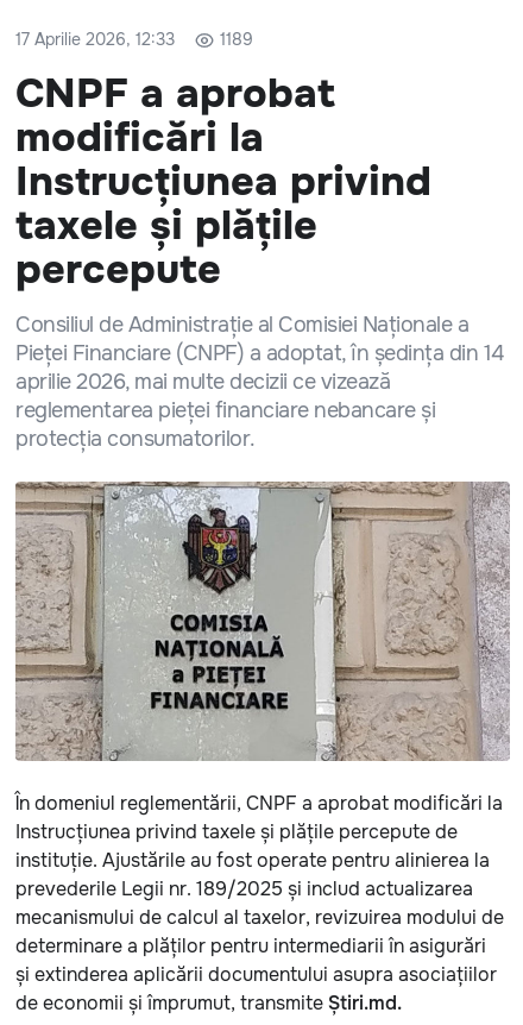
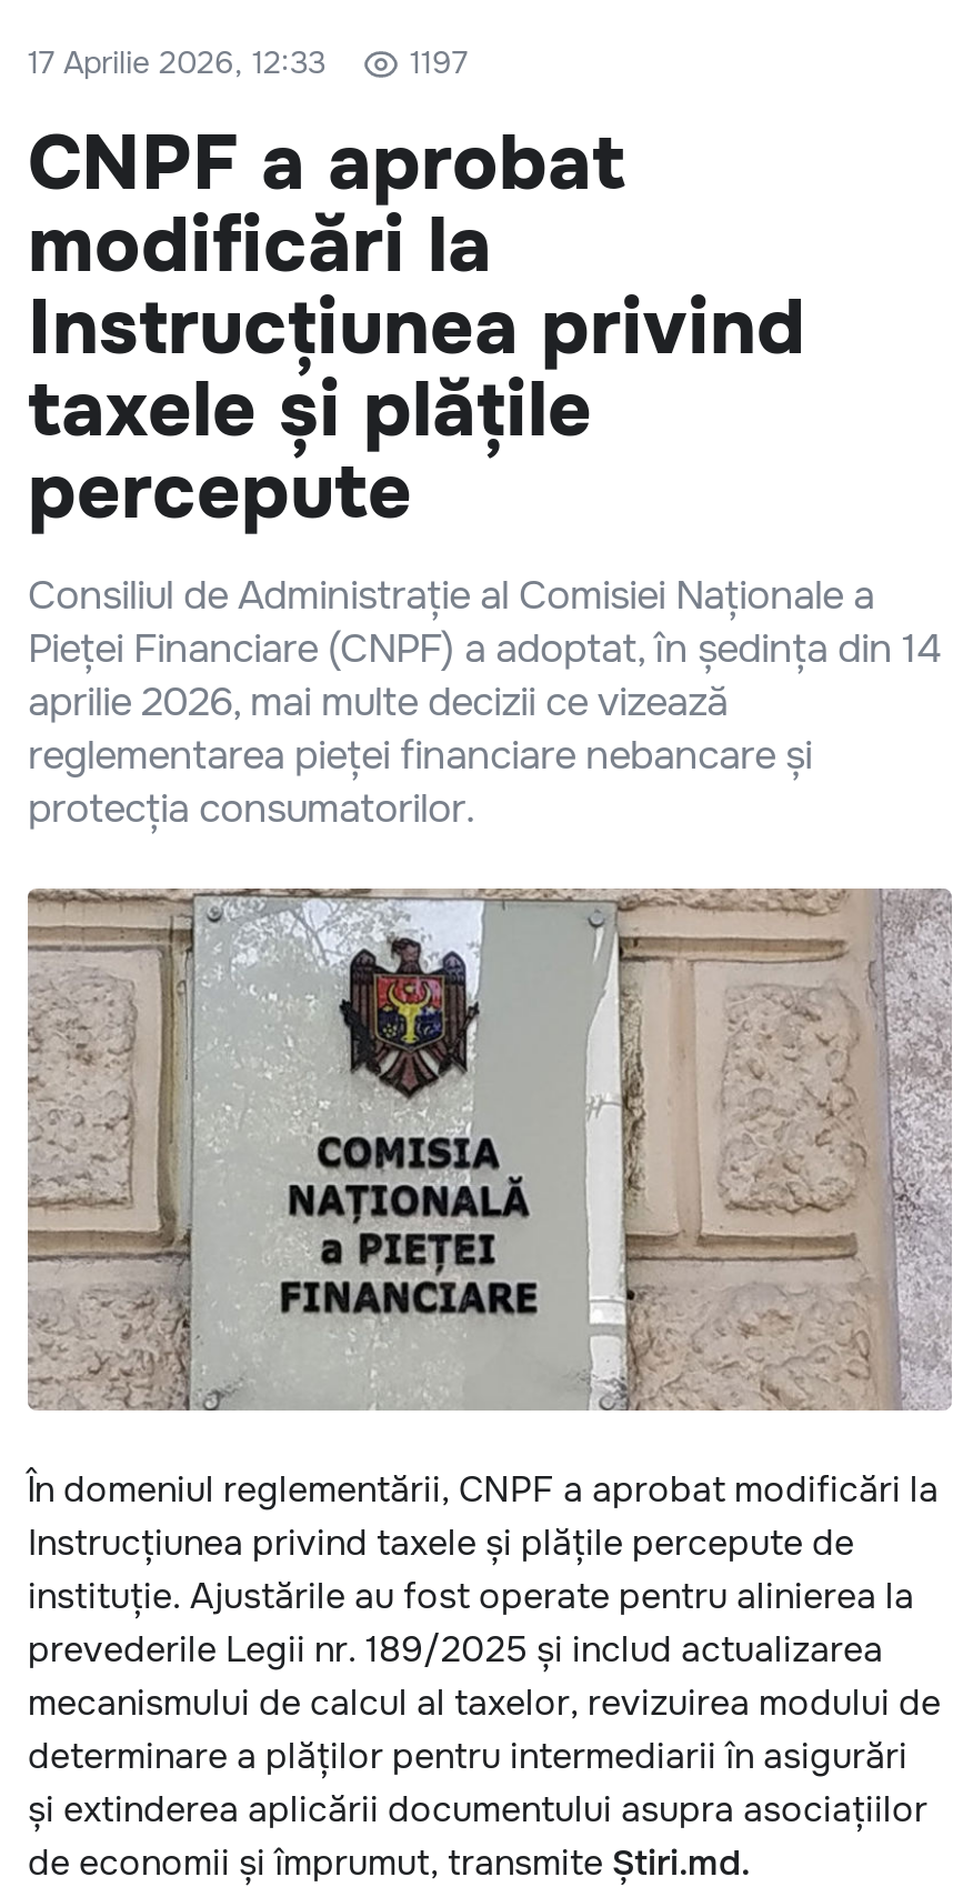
[220,29,253,50] 1189 -> [410,43,468,83] 1197

